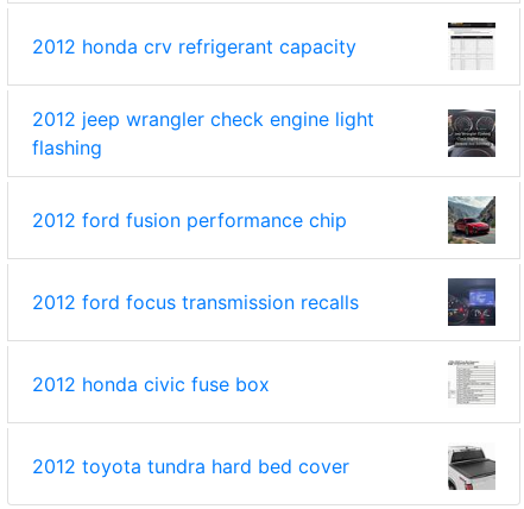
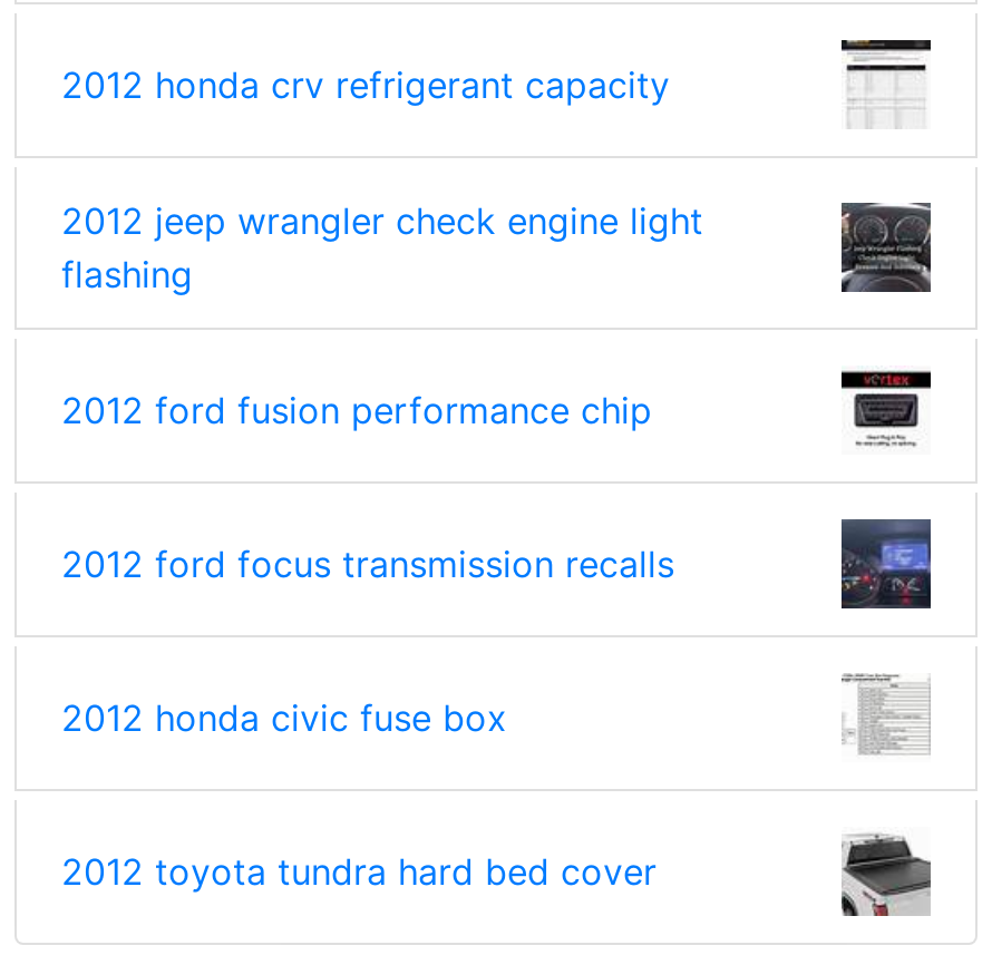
[447,195,497,245] [image] -> [839,368,931,455] [image]

